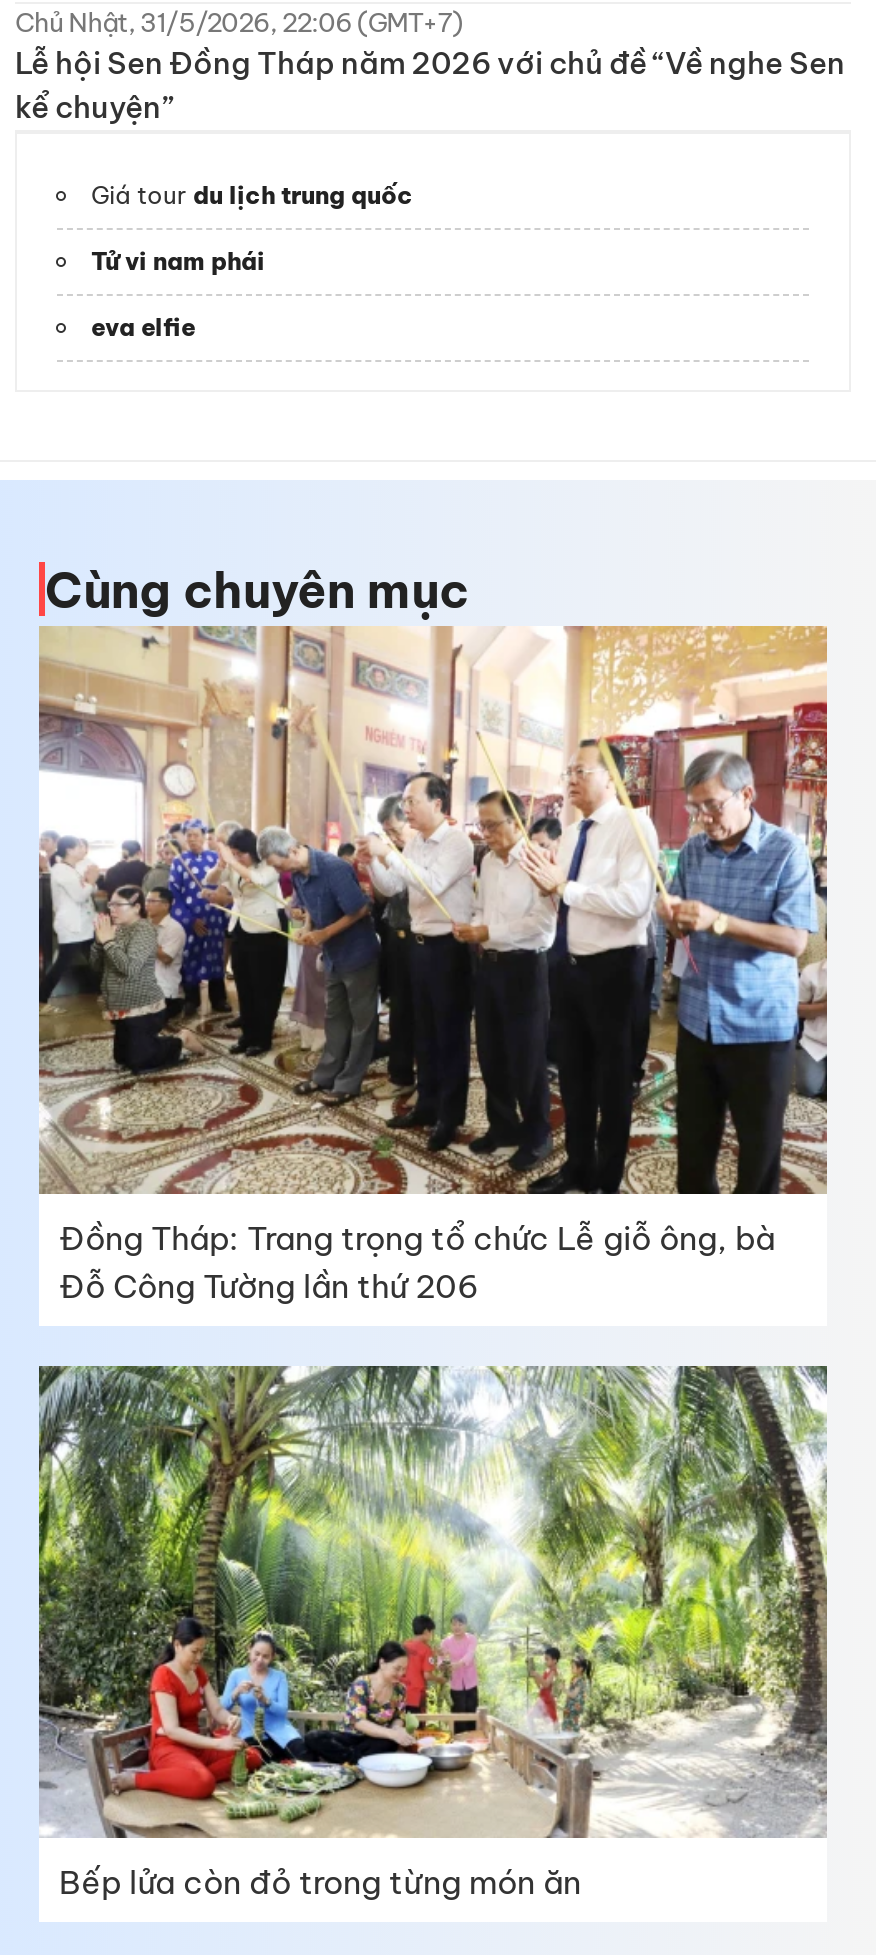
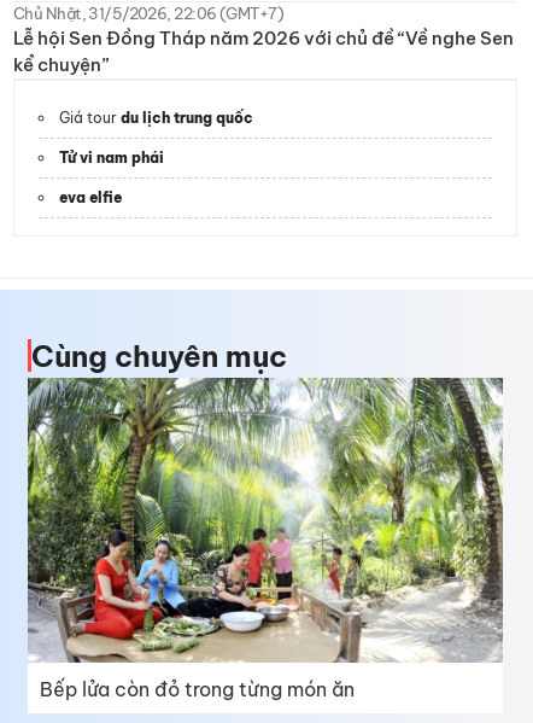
[37,624,829,1305] [image] | Đồng Tháp: Trang trọng tổ chức Lễ giỗ ông, bà | Đỗ Công Tường lần thứ 206 -> none

